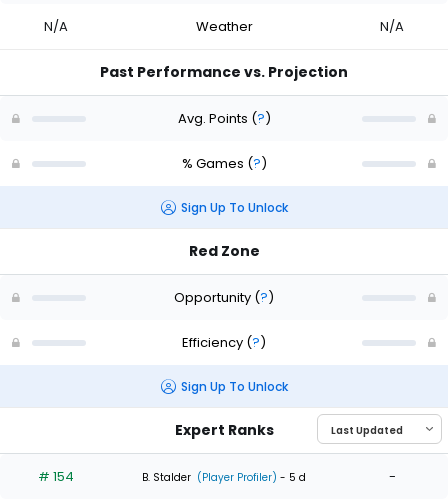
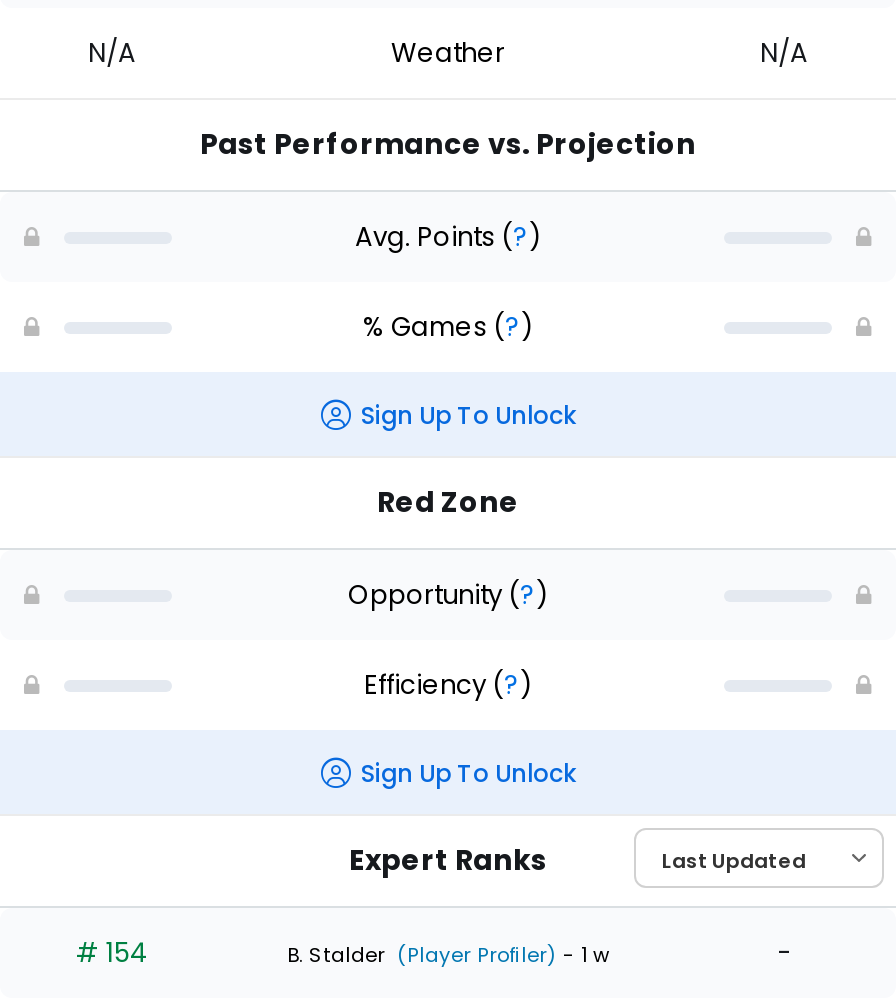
[142,470,306,485] B. Stalder (Player Profiler) - 5 d -> [287,940,609,970] B. Stalder (Player Profiler) - 1 w

